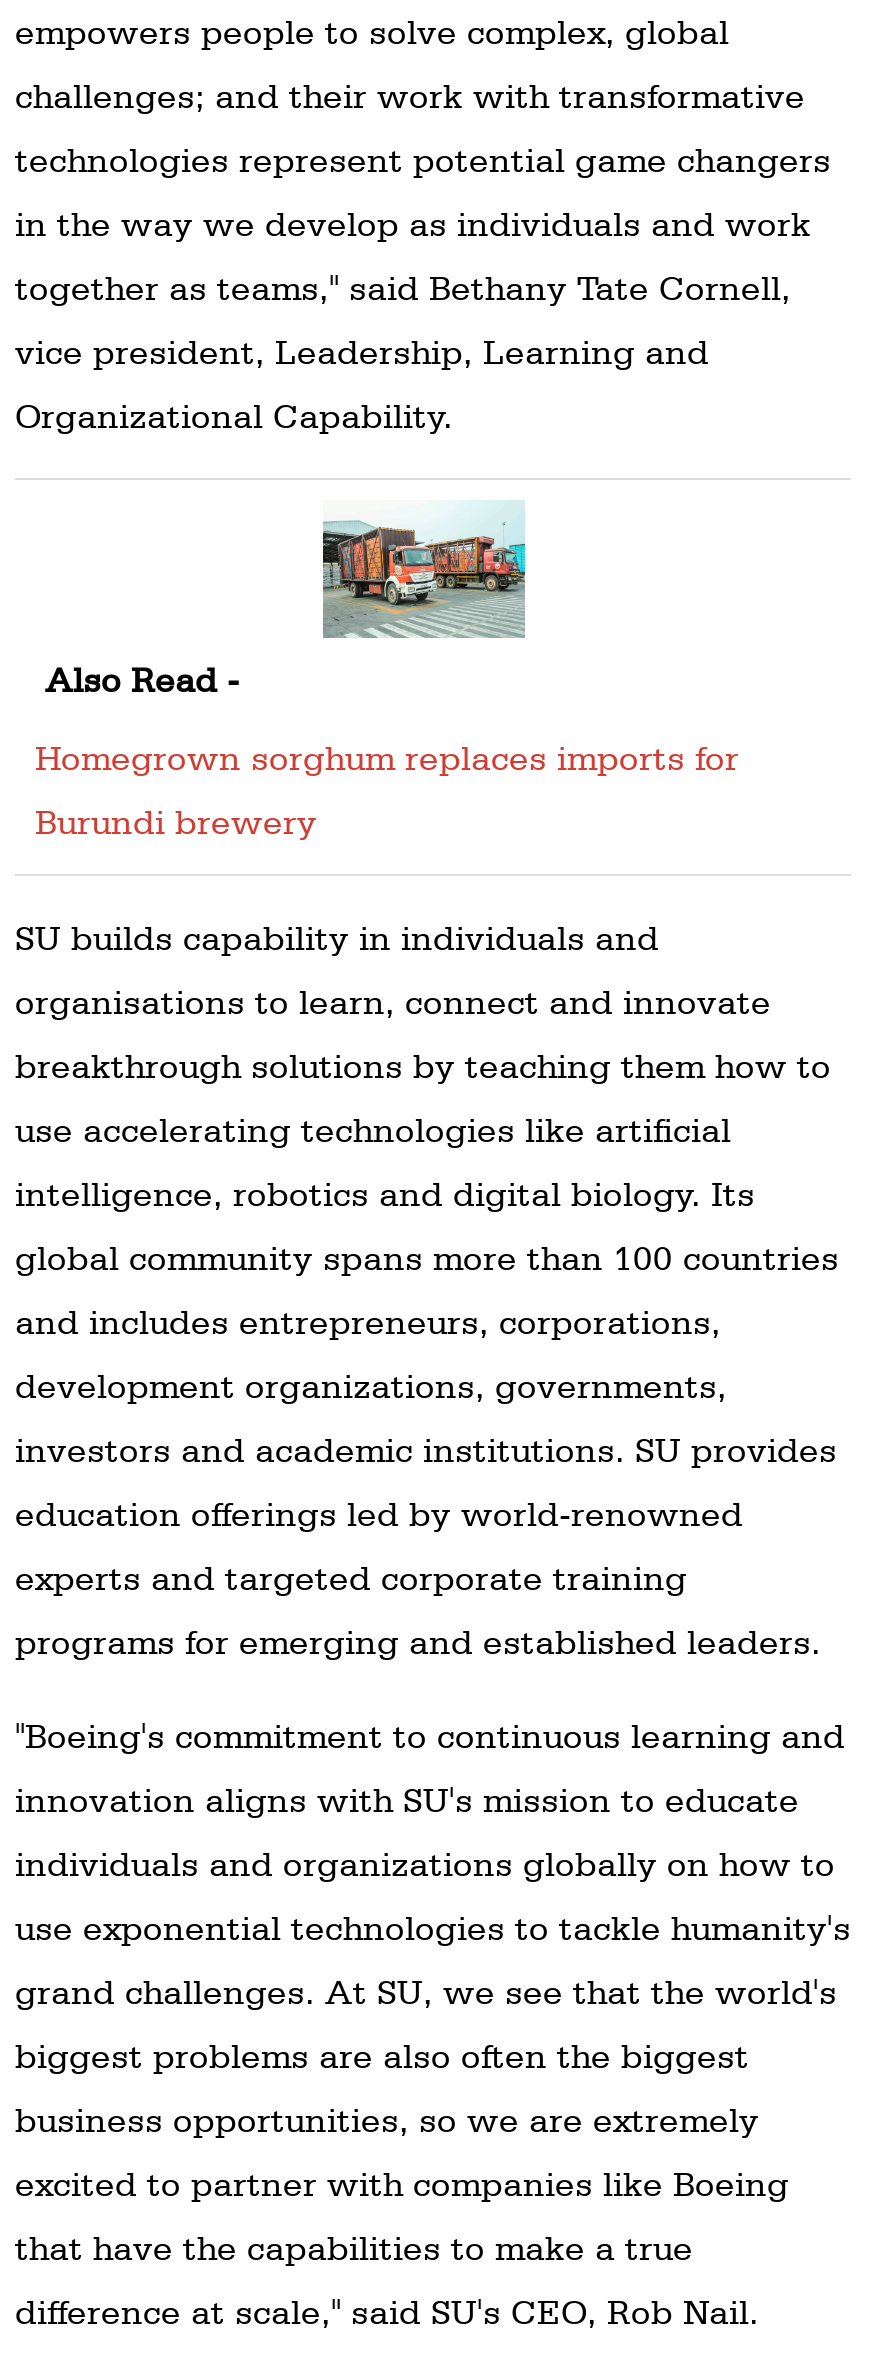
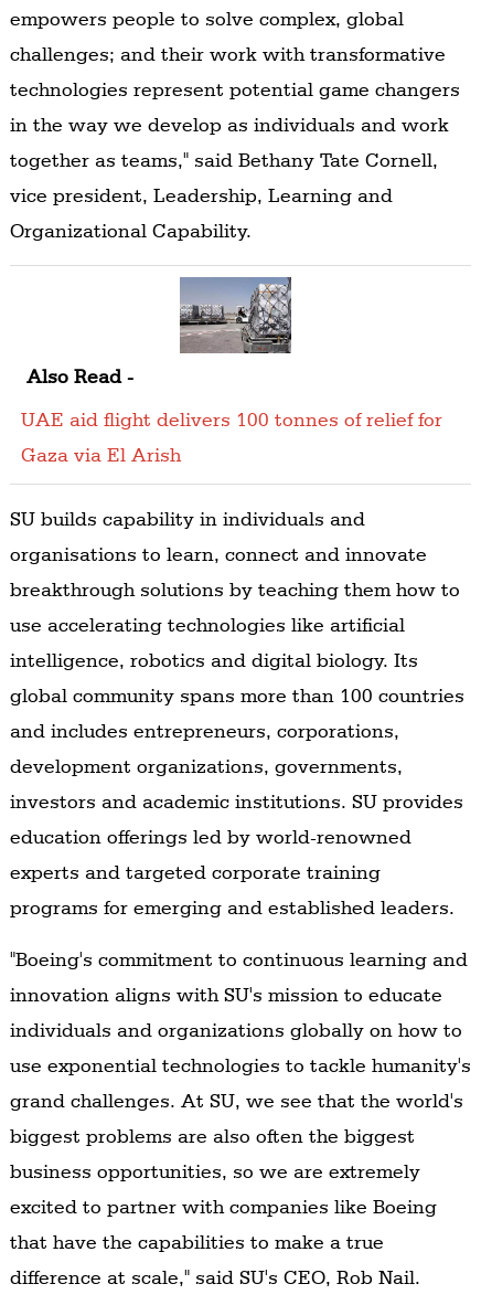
[321,500,527,640] [image] -> [179,276,292,354] [image]
[35,736,739,778] Homegrown sorghum replaces imports for -> [21,407,442,430] UAE aid flight delivers 100 tonnes of relief for
[35,800,317,842] Burundi brewery -> [21,443,181,466] Gaza via El Arish

